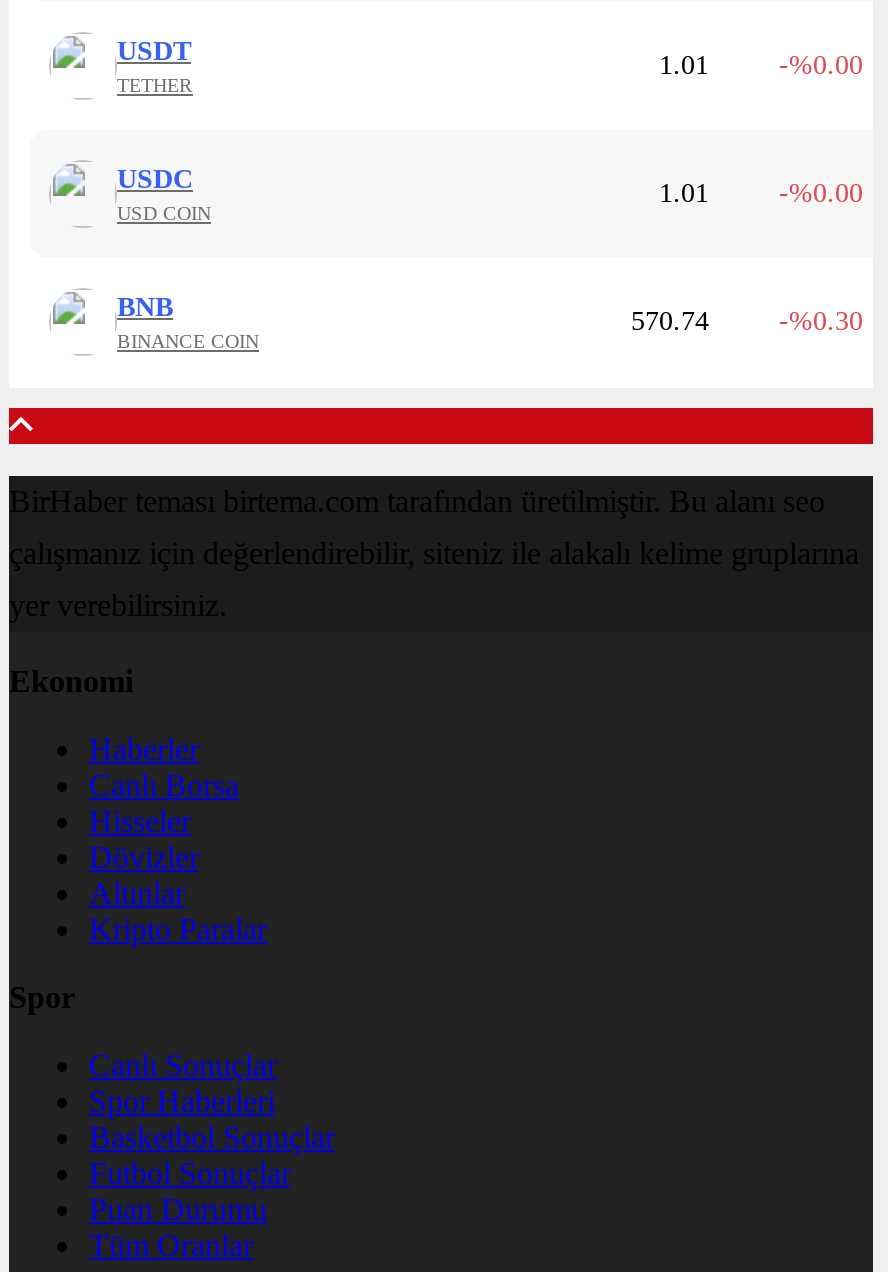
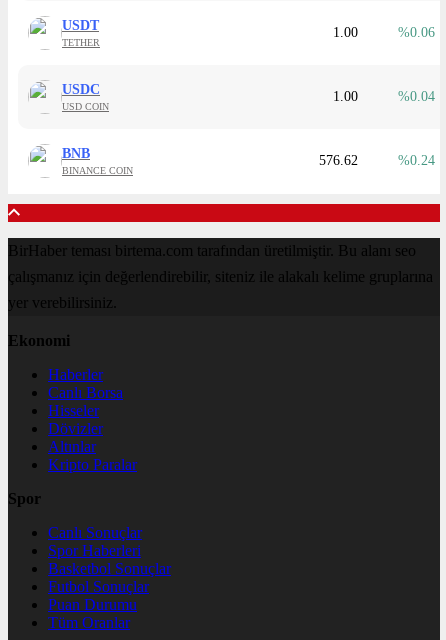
[659,50,709,80] 1.01 -> [333,25,358,40] 1.00
[813,50,863,80] 0.00 -> [410,25,435,40] 0.06
[659,178,709,208] 1.01 -> [333,89,358,104] 1.00
[813,178,863,208] 0.00 -> [410,89,435,104] 0.04
[631,306,709,336] 570.74 -> [319,153,358,168] 576.62
[813,306,863,336] 0.30 -> [410,153,435,168] 0.24

